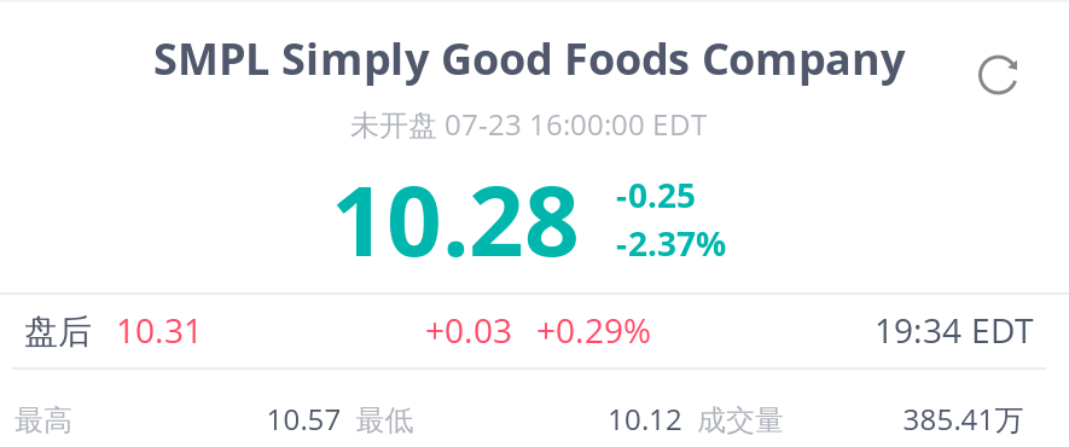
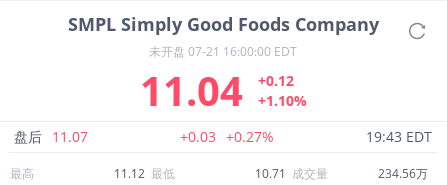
[350,104,708,145] 未开盘 07-23 16:00:00 EDT -> [149,43,297,60] 未开盘 07-21 16:00:00 EDT
[331,152,580,285] 10.28 -> [139,63,242,118] 11.04
[616,172,696,217] -0.25 -> [257,71,293,90] +0.12
[616,220,727,266] -2.37% -> [257,91,306,110] +1.10%
[24,307,203,353] 盘后 10.31 -> [14,127,88,146] 盘后 11.07
[425,307,652,353] +0.03 +0.29% -> [180,127,274,146] +0.03 +0.27%
[875,307,1034,353] 19:34 EDT -> [366,127,432,146] 19:43 EDT
[266,399,414,440] 10.57 最低 -> [114,165,175,182] 11.12 最低
[608,399,784,440] 10.12 成交量 -> [255,165,328,182] 10.71 成交量
[903,399,1024,440] 385.41万 -> [378,165,428,182] 234.56万

